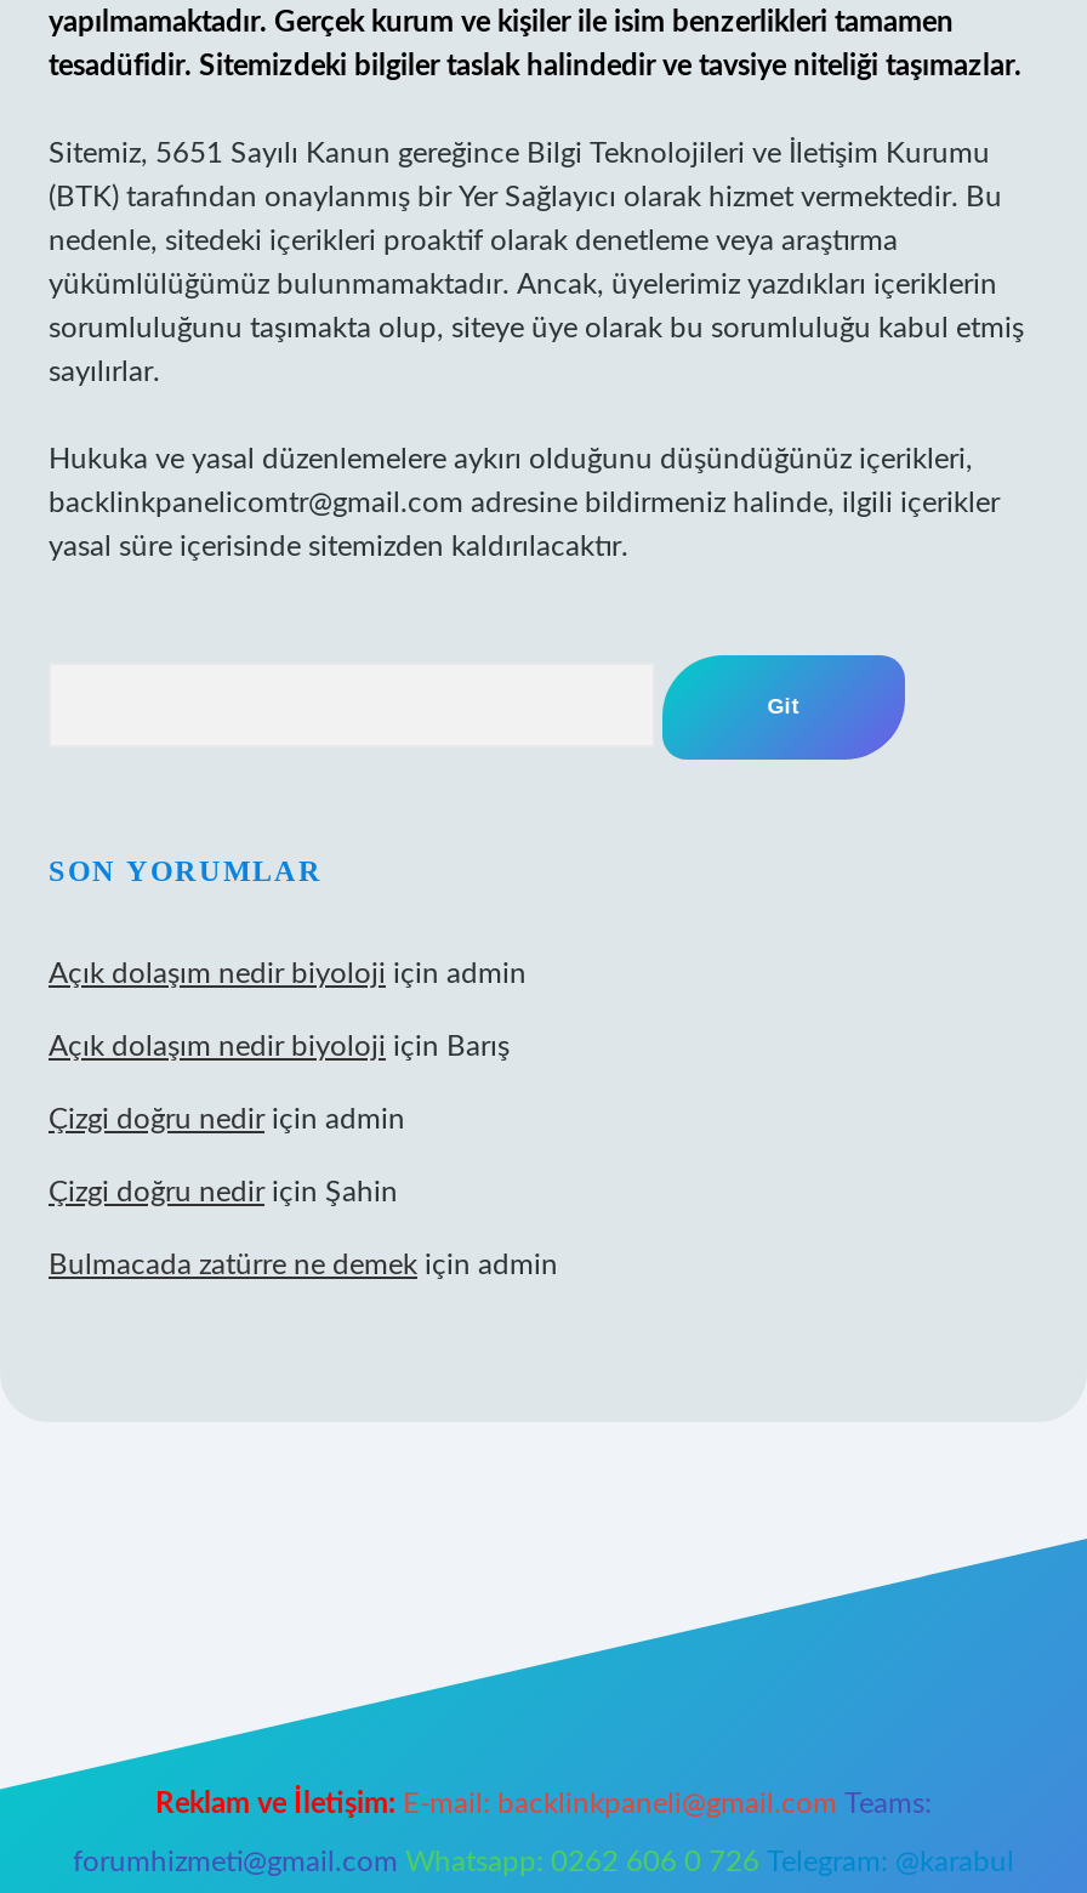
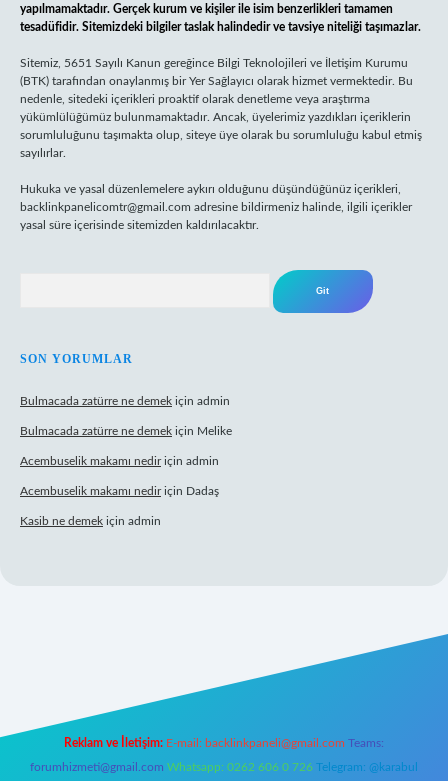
[49,959,527,1206] Açık dolaşım nedir biyoloji için admin | Açık dolaşım nedir biyoloji için Barış | Çizgi doğru nedir için admin | Çizgi doğru nedir için Şahin -> none
moved [49,1250,558,1279] -> [20,395,230,407]: Bulmacada zatürre ne demek için admin
none -> [20,425,232,527] Bulmacada zatürre ne demek için Melike | Acembuselik makamı nedir için admin | Acembuselik makamı nedir için Dadaş | Kasib ne demek için admin

